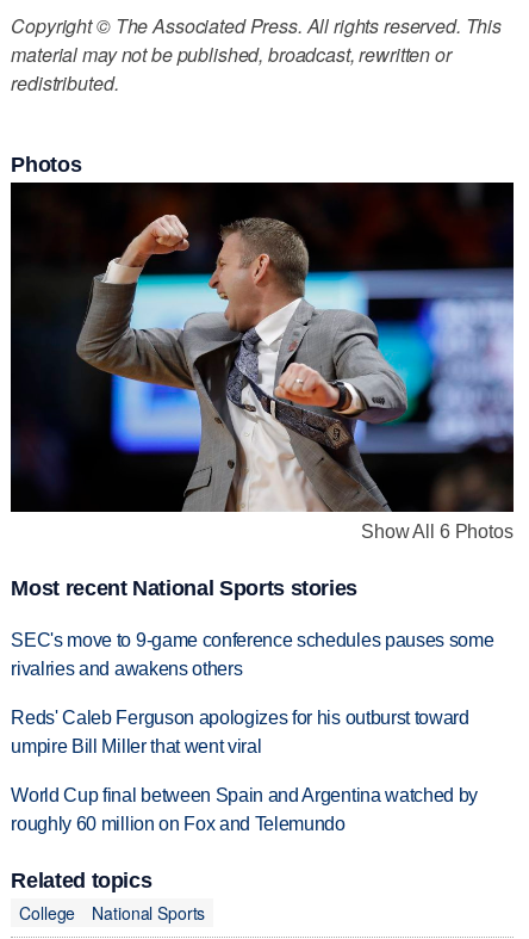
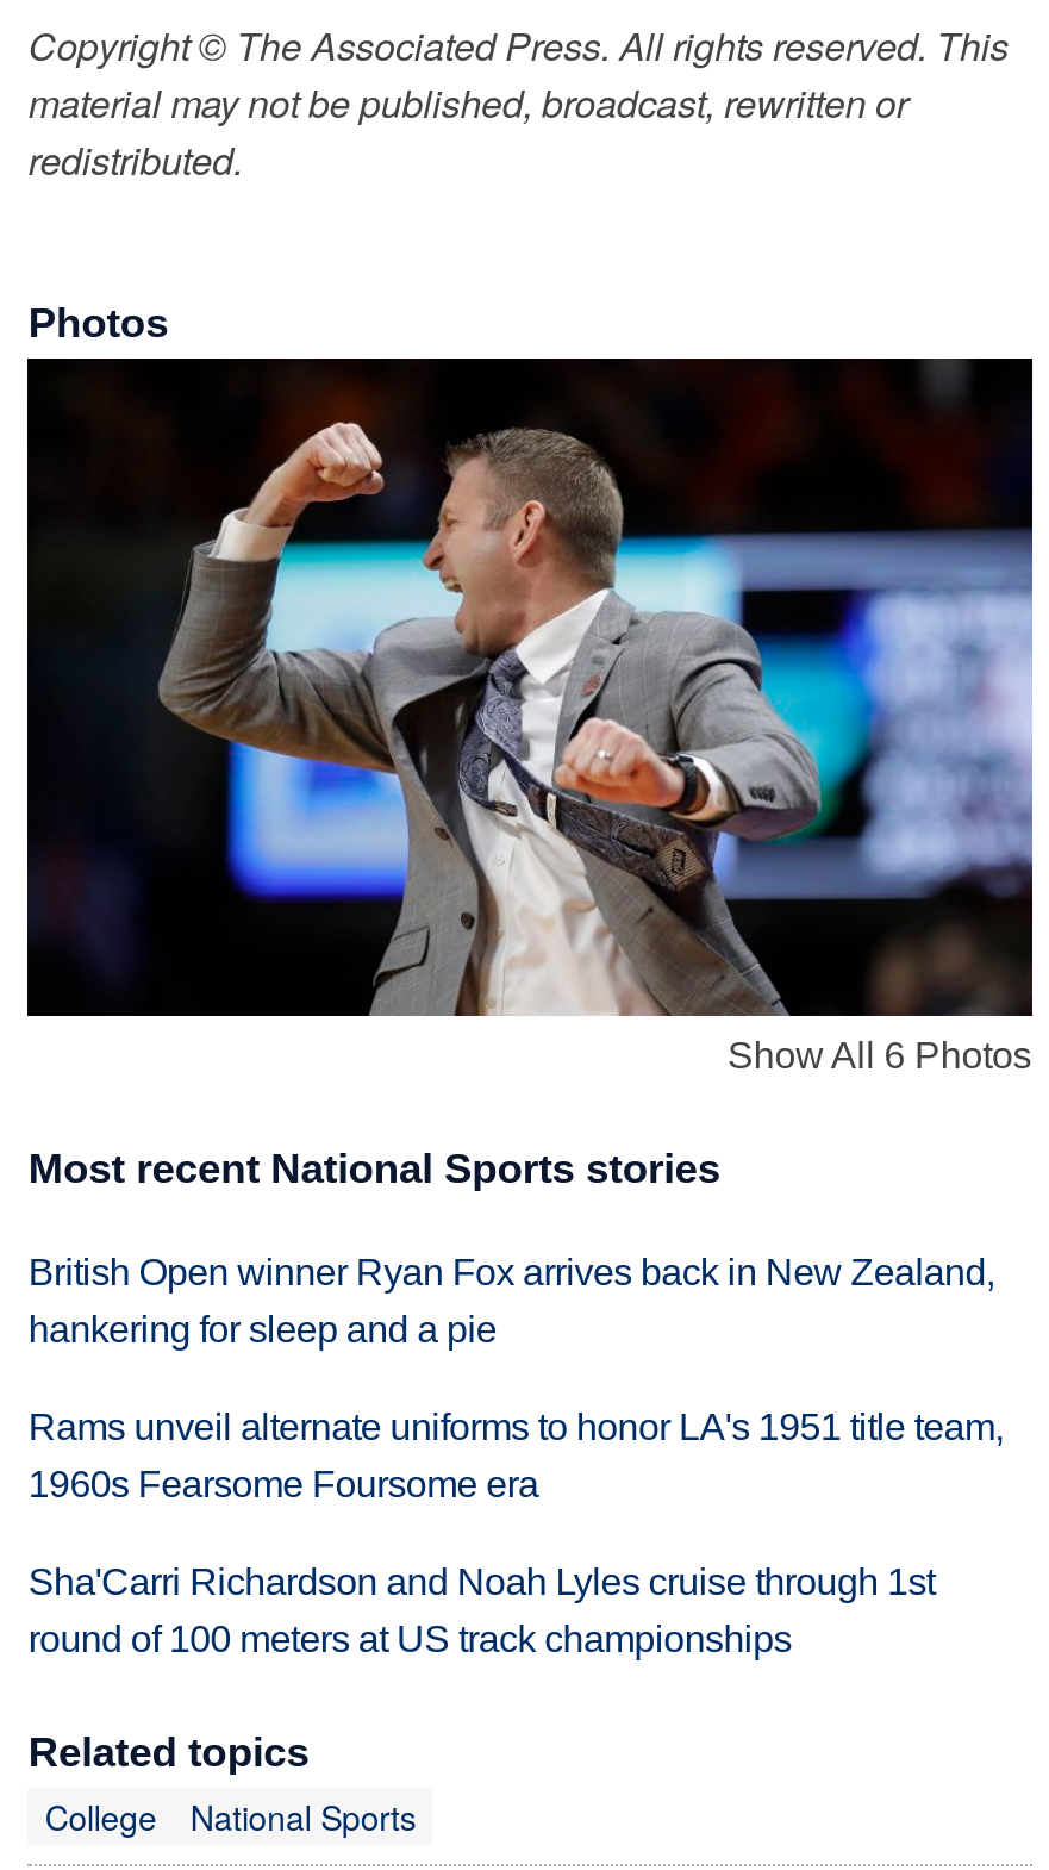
[11,630,494,679] SEC's move to 9-game conference schedules pauses some | rivalries and awakens others -> [28,1252,994,1349] British Open winner Ryan Fox arrives back in New Zealand, | hankering for sleep and a pie
[11,707,469,756] Reds' Caleb Ferguson apologizes for his outburst toward | umpire Bill Miller that went viral -> [28,1406,1003,1504] Rams unveil alternate uniforms to honor LA's 1951 title team, | 1960s Fearsome Foursome era
[11,785,478,834] World Cup final between Spain and Argentina watched by | roughly 60 million on Fox and Telemundo -> [28,1561,935,1658] Sha'Carri Richardson and Noah Lyles cruise through 1st | round of 100 meters at US track championships

